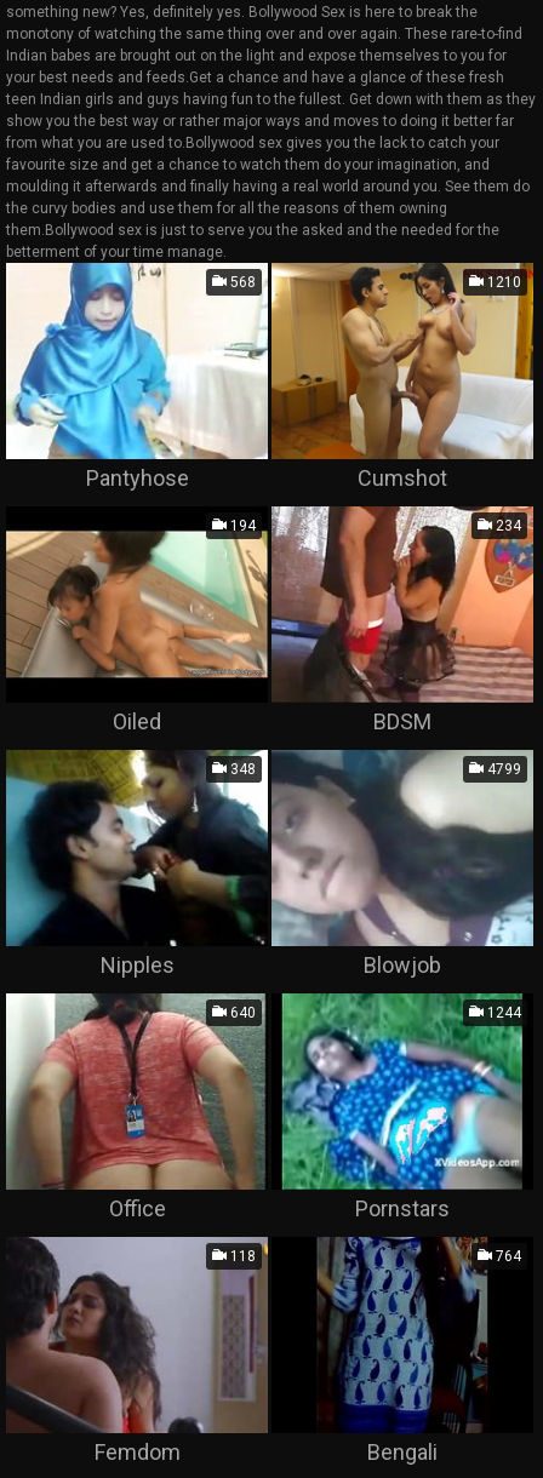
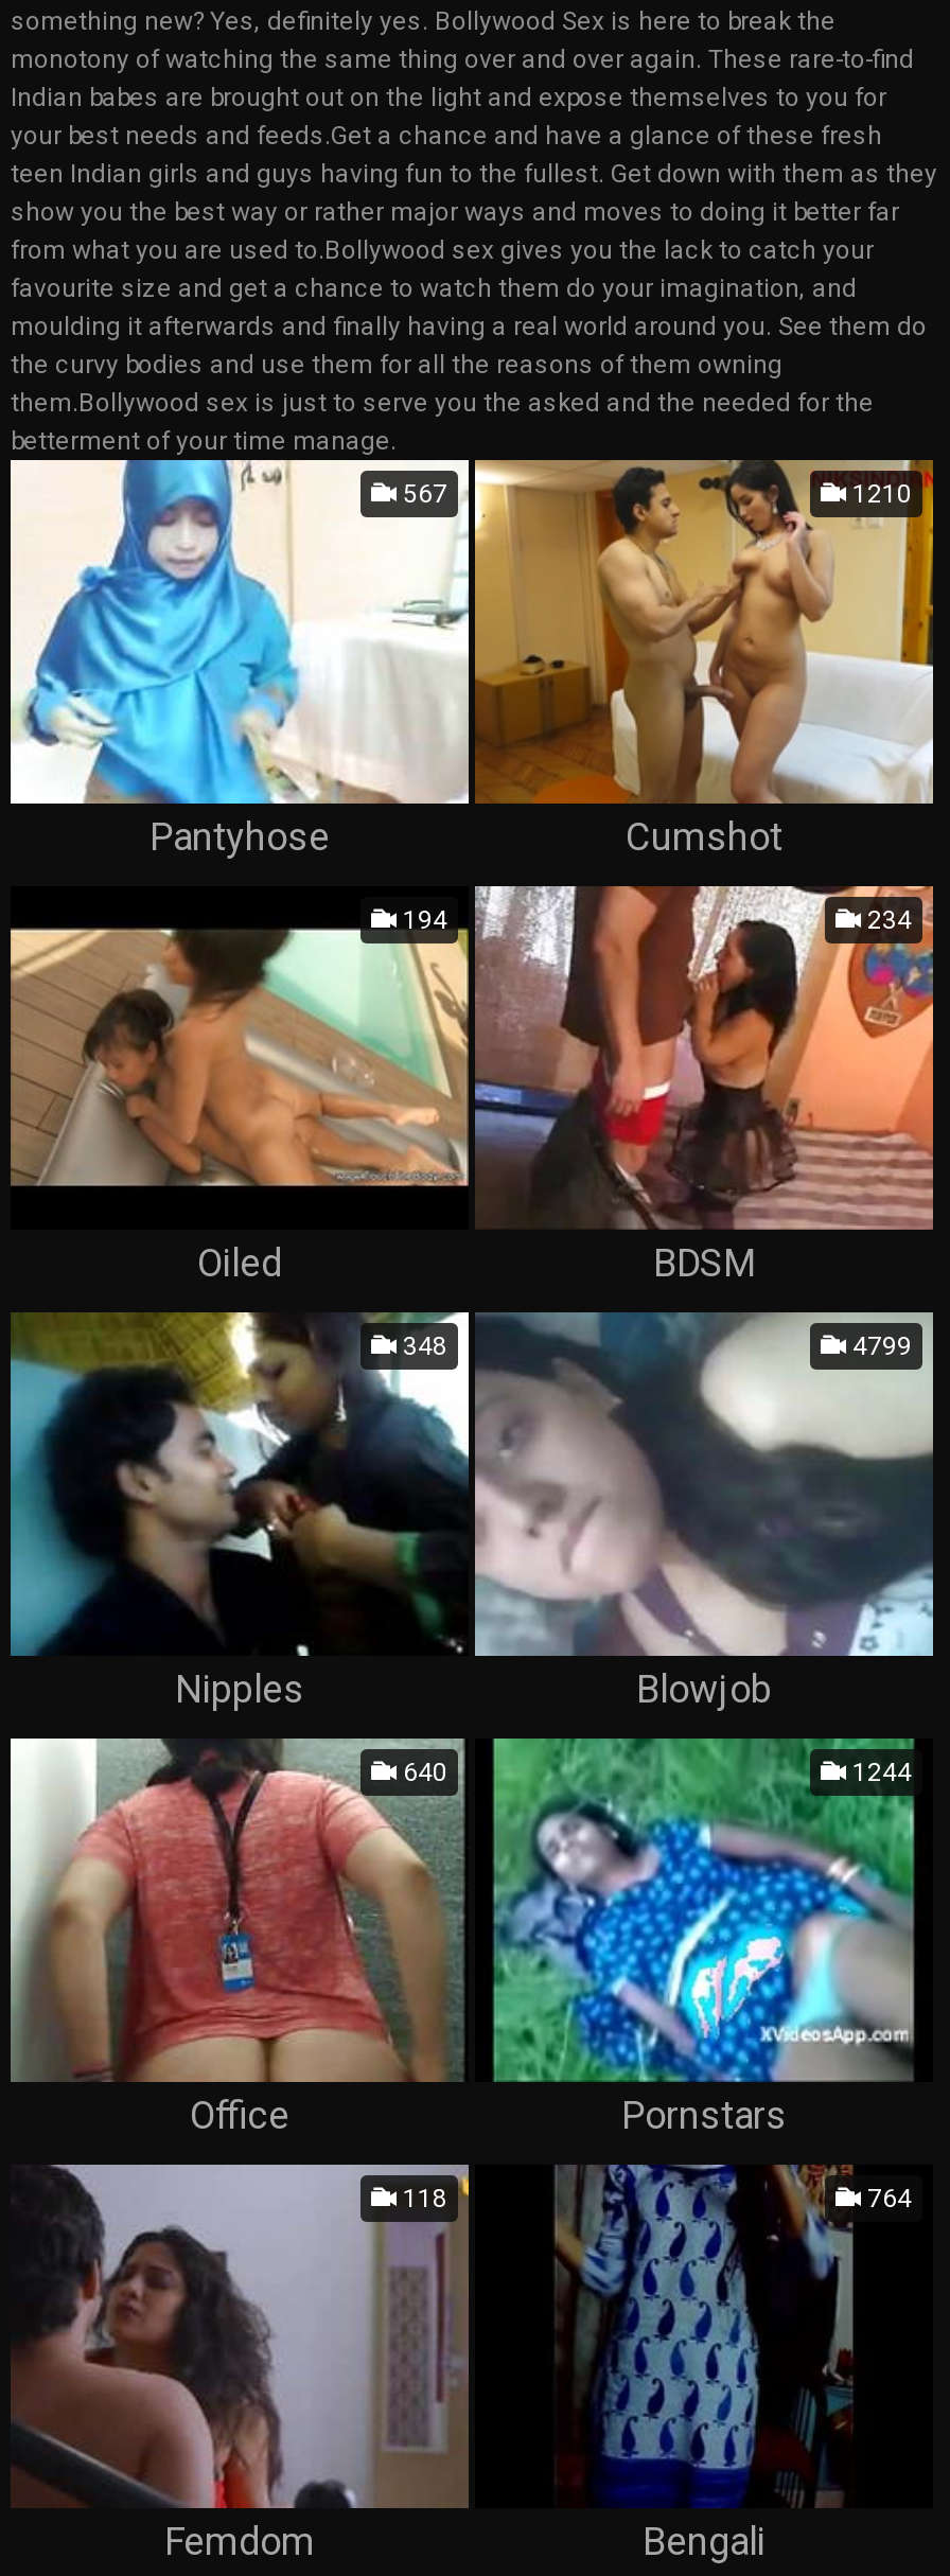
[230,274,256,291] 568 -> [403,480,447,510] 567

